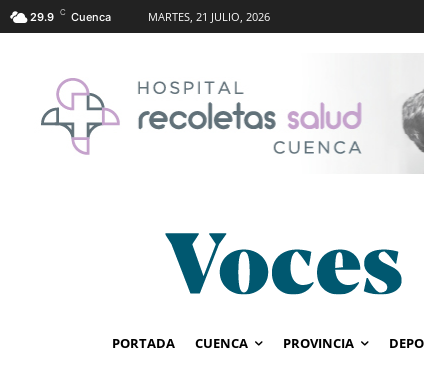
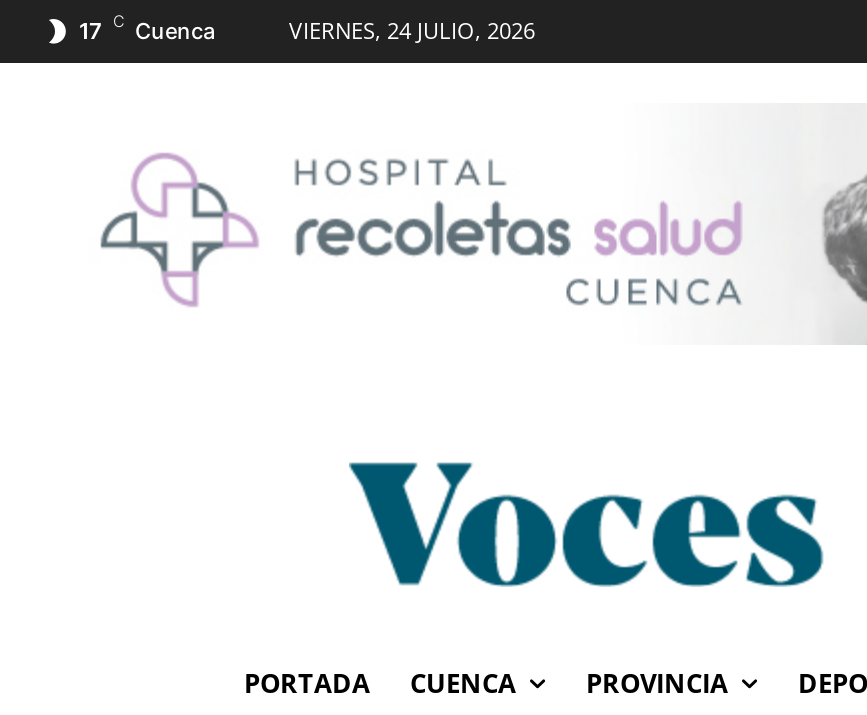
[30,7,111,24] 29.9 C Cuenca -> [79,11,215,45] 17 C Cuenca
[148,8,270,23] MARTES, 21 JULIO, 2026 -> [289,14,535,44] VIERNES, 24 JULIO, 2026

